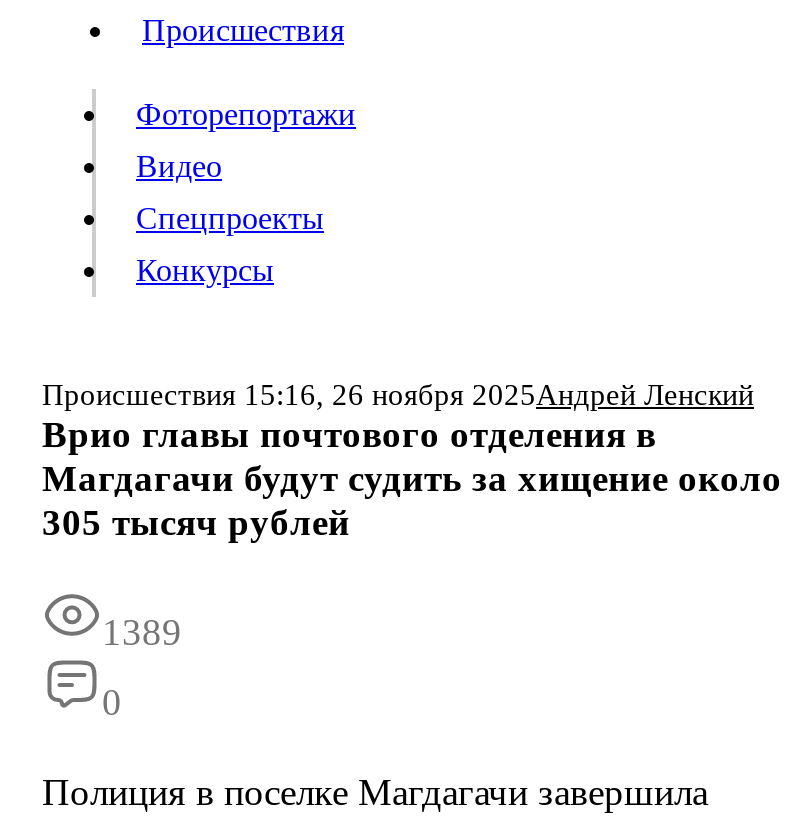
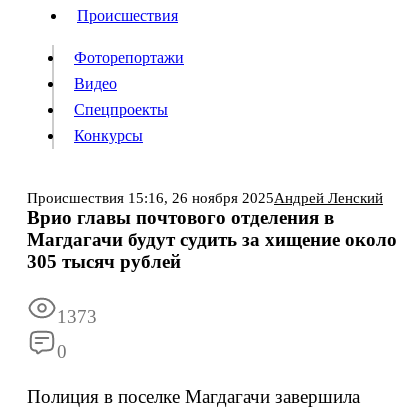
[102,612,182,654] 1389 -> [57,306,97,327] 1373

